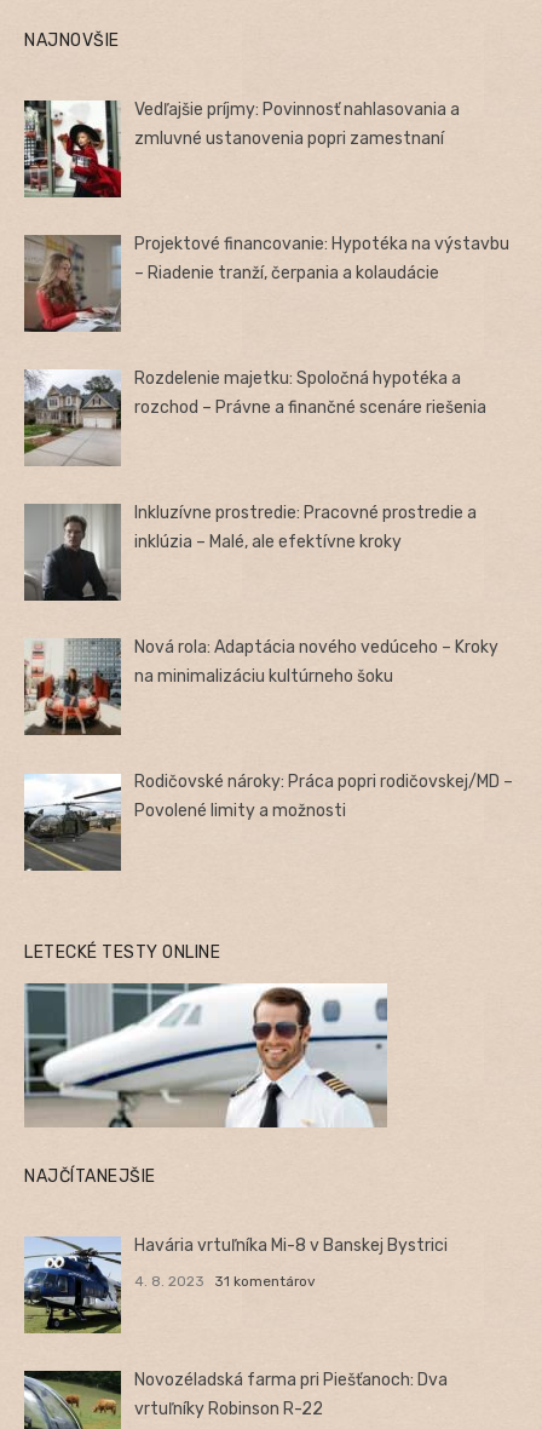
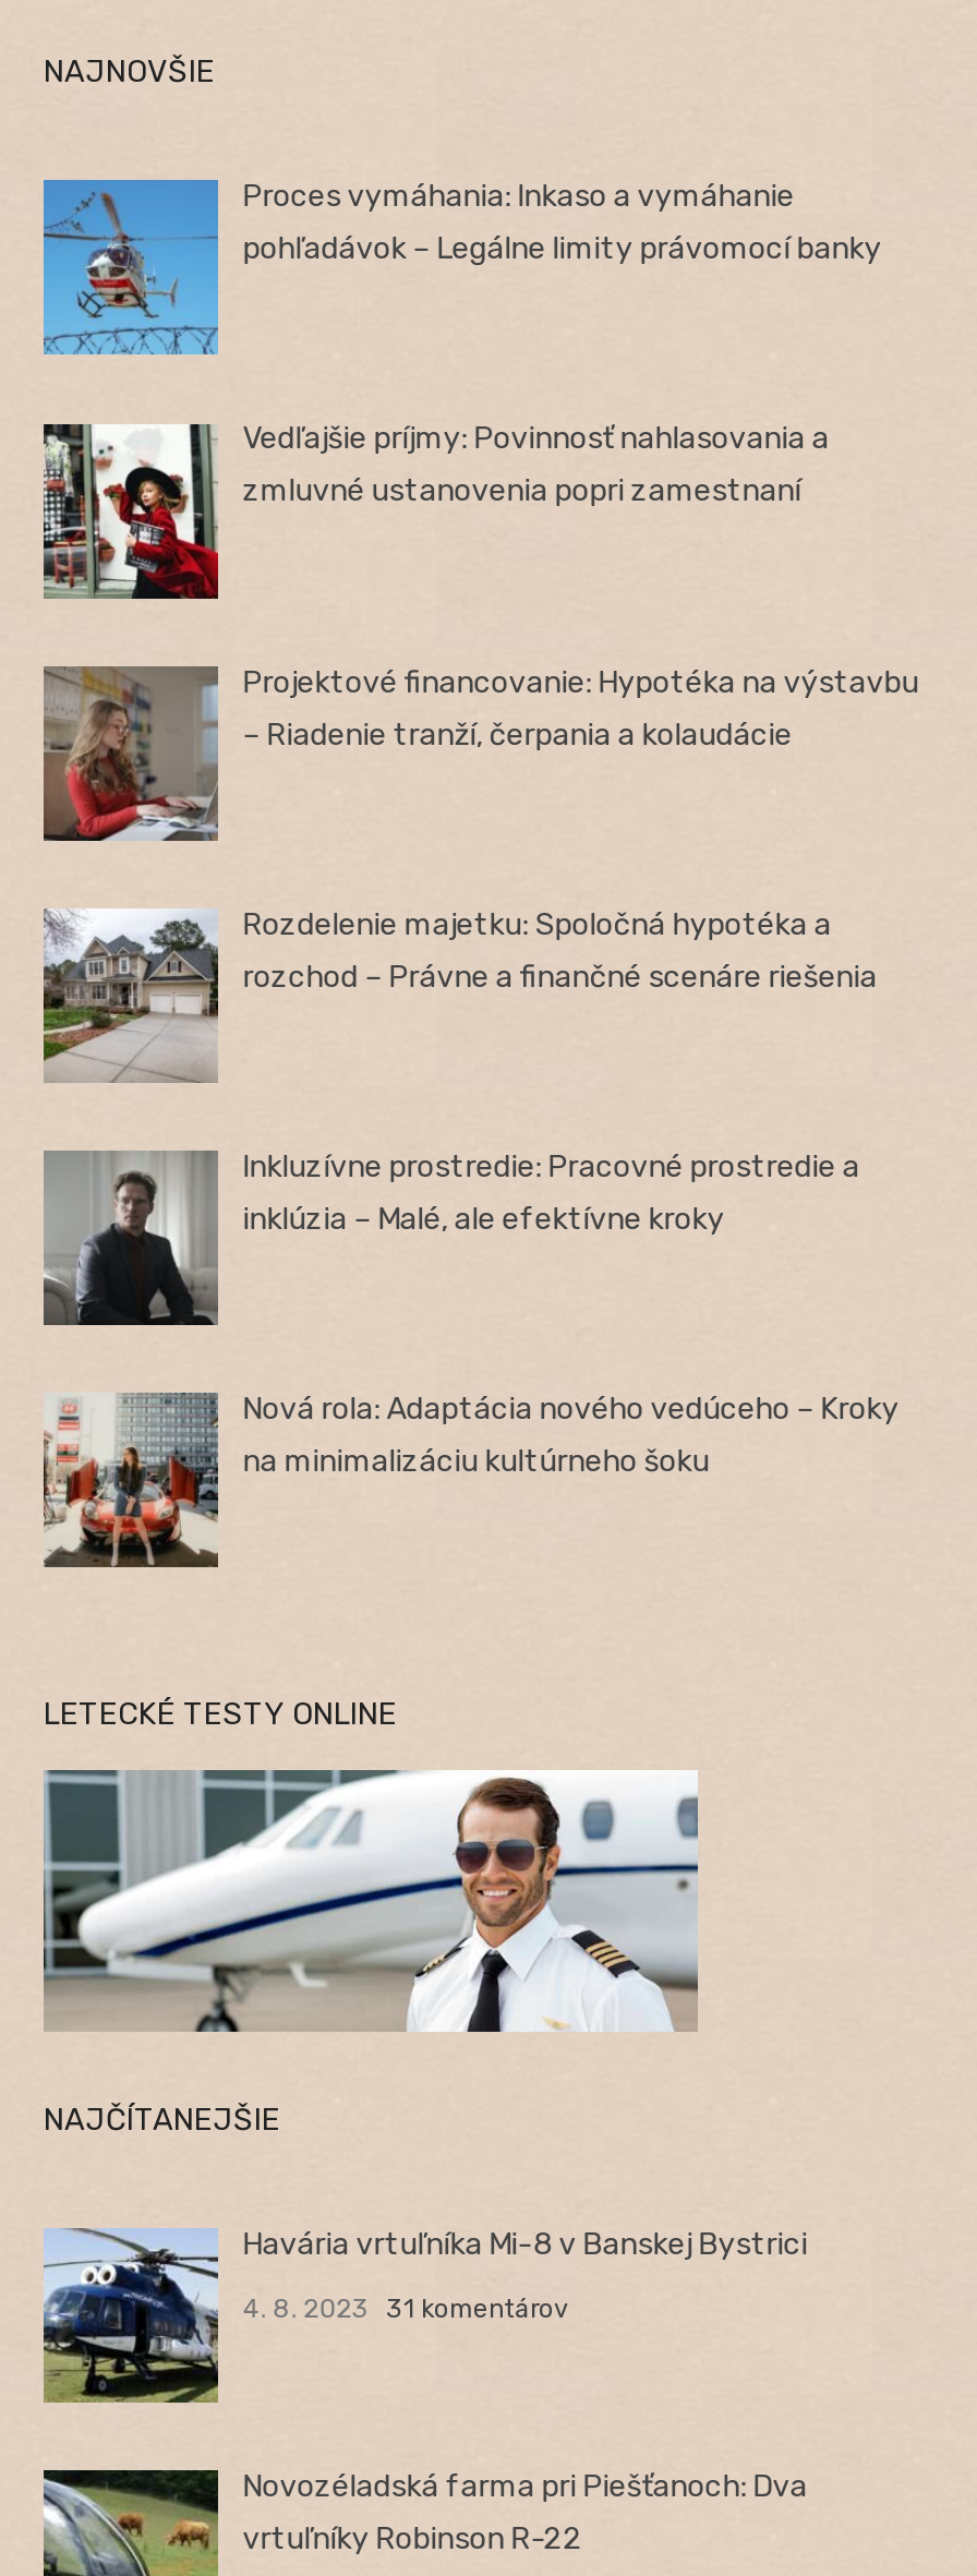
none -> [41,177,881,356] [image] | Proces vymáhania: Inkaso a vymáhanie | pohľadávok – Legálne limity právomocí banky
moved [17,94,510,687] -> [31,412,919,1480]: [image] | Vedľajšie príjmy: Povinnosť nahlasovania a | zmluvné ustanovenia popri zamestnaní | ... | Nová rola: Adaptácia nového vedúceho – Kroky | na minimalizáciu kultúrneho šoku
[23,772,513,871] [image] | Rodičovské nároky: Práca popri rodičovskej/MD – | Povolené limity a možnosti -> none

